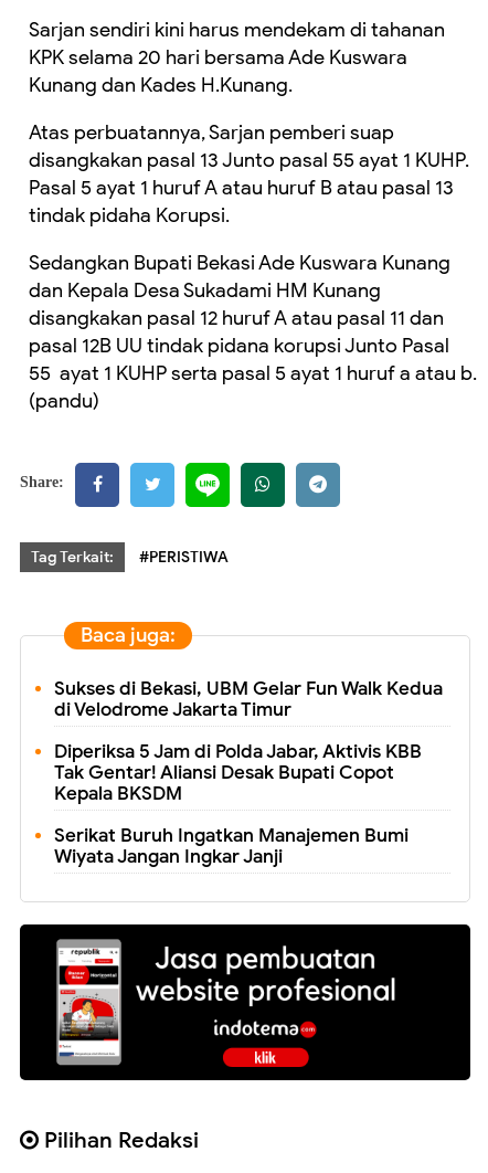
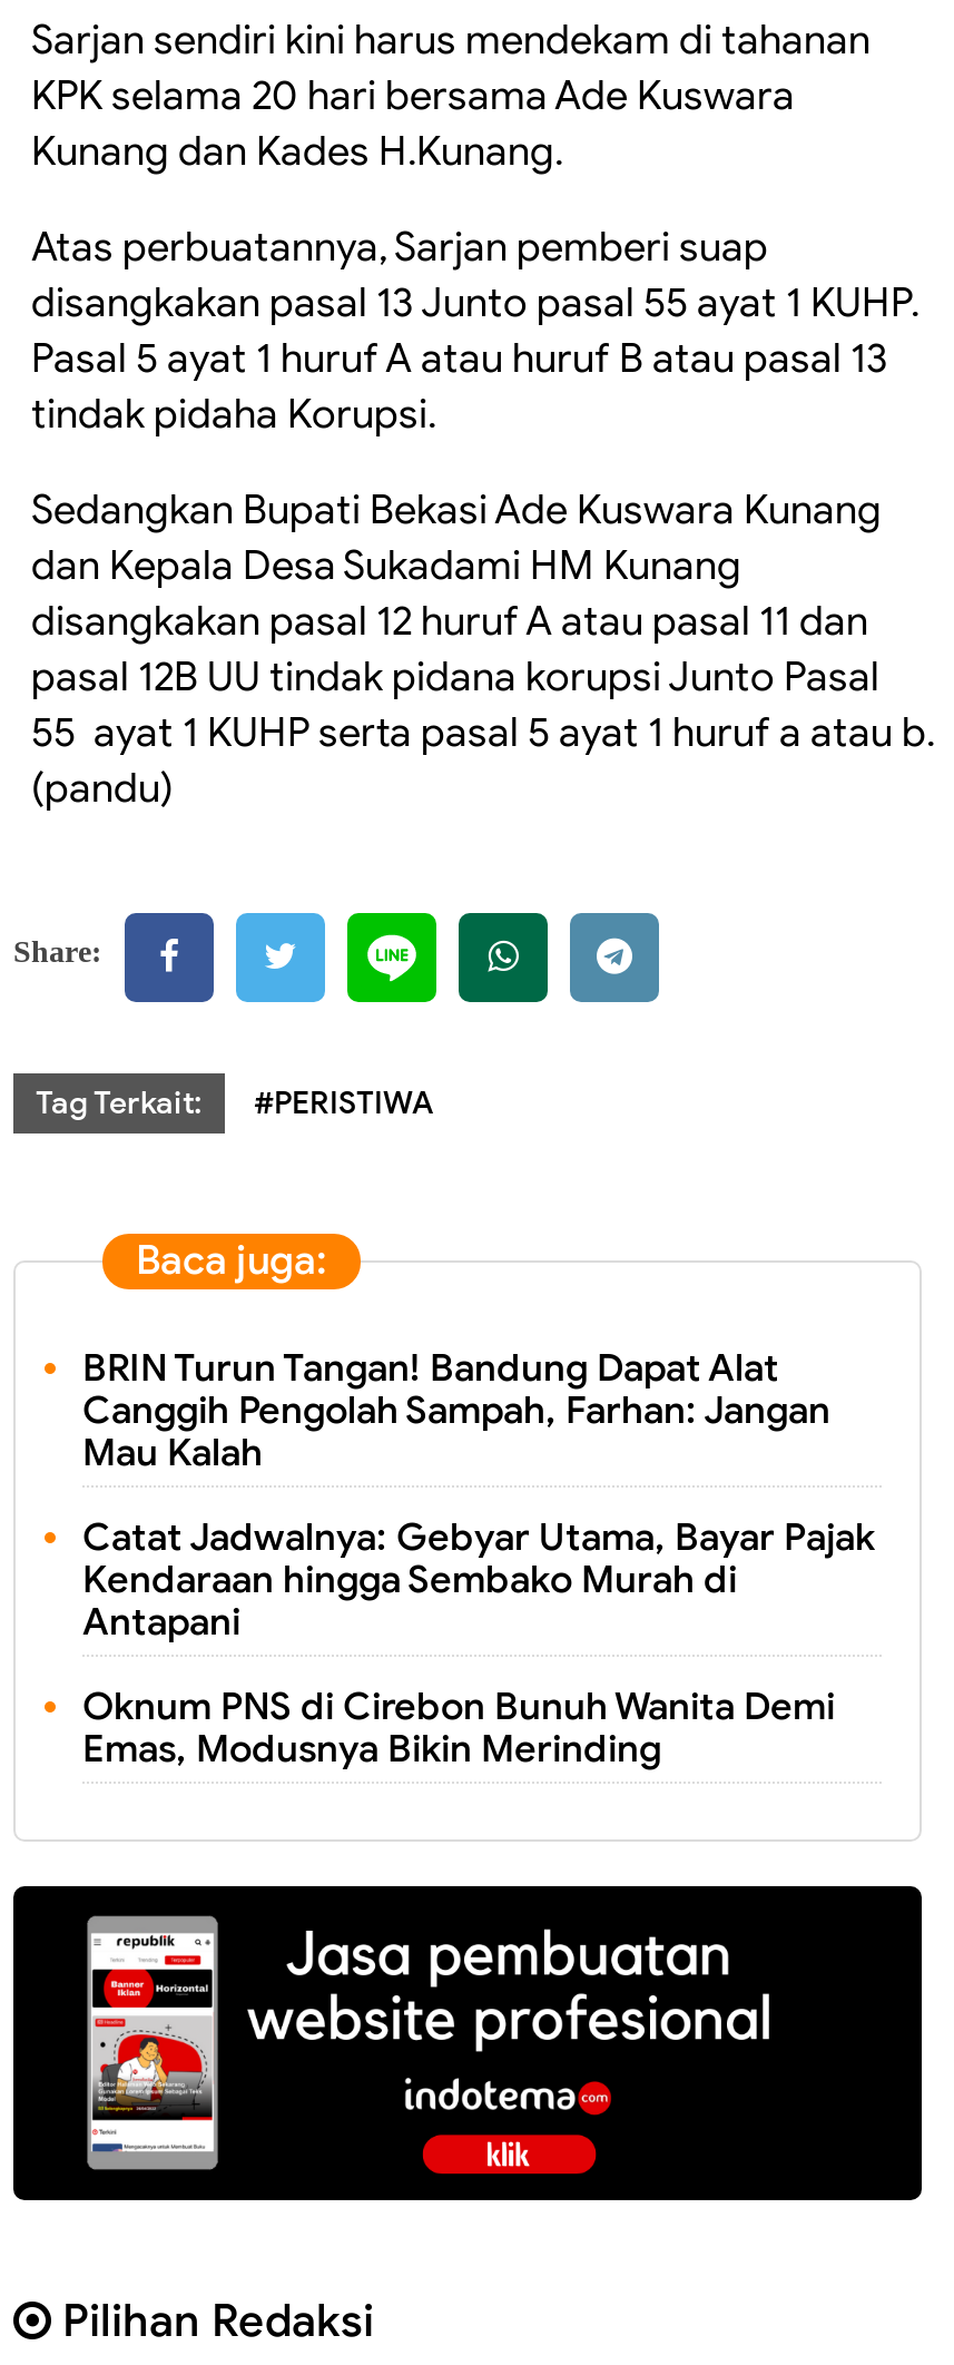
[54,678,443,722] Sukses di Bekasi, UBM Gelar Fun Walk Kedua | di Velodrome Jakarta Timur -> [82,1346,830,1477] BRIN Turun Tangan! Bandung Dapat Alat | Canggih Pengolah Sampah, Farhan: Jangan | Mau Kalah
[54,740,422,806] Diperiksa 5 Jam di Polda Jabar, Aktivis KBB | Tak Gentar! Aliansi Desak Bupati Copot | Kepala BKSDM -> [82,1515,875,1647] Catat Jadwalnya: Gebyar Utama, Bayar Pajak | Kendaraan hingga Sembako Murah di | Antapani
[54,824,409,869] Serikat Buruh Ingatkan Manajemen Bumi | Wiyata Jangan Ingkar Janji -> [82,1684,835,1774] Oknum PNS di Cirebon Bunuh Wanita Demi | Emas, Modusnya Bikin Merinding

